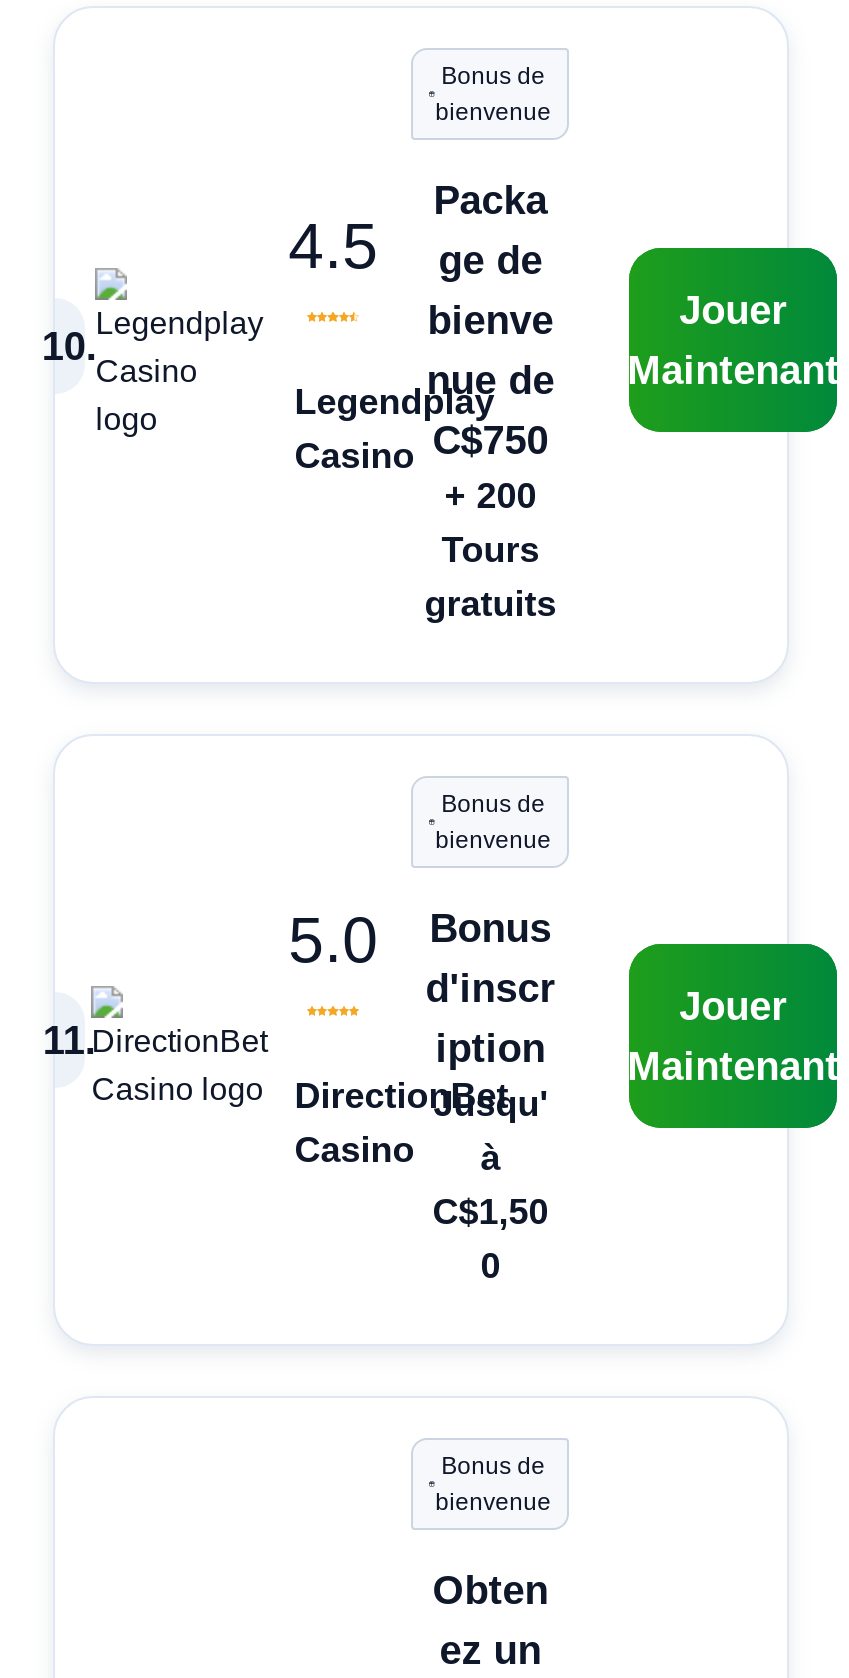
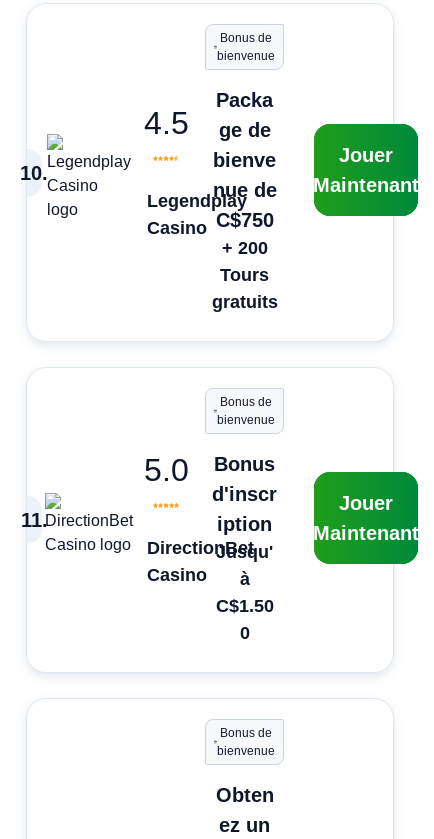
[433,1192,549,1232] C$1,50 -> [216,596,274,616] C$1.50

